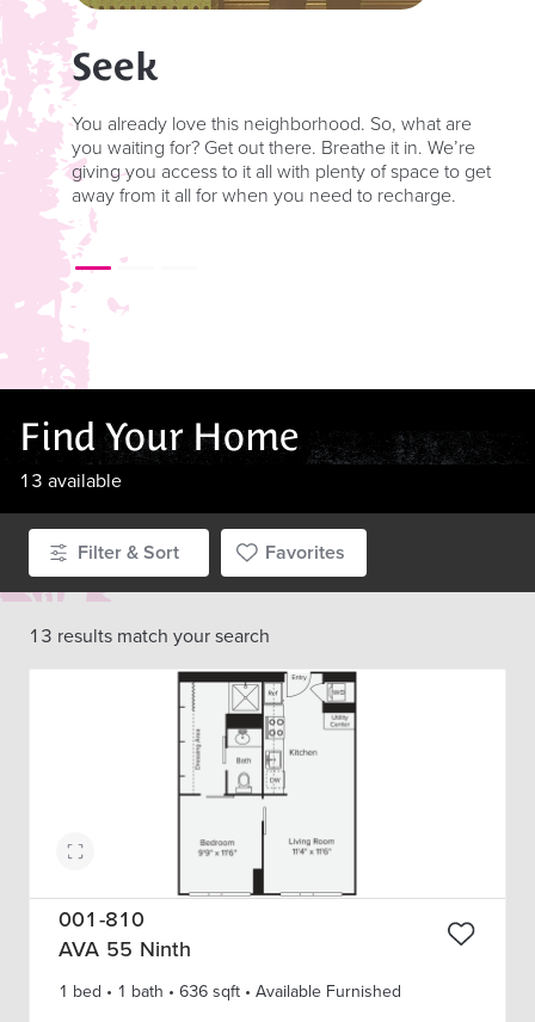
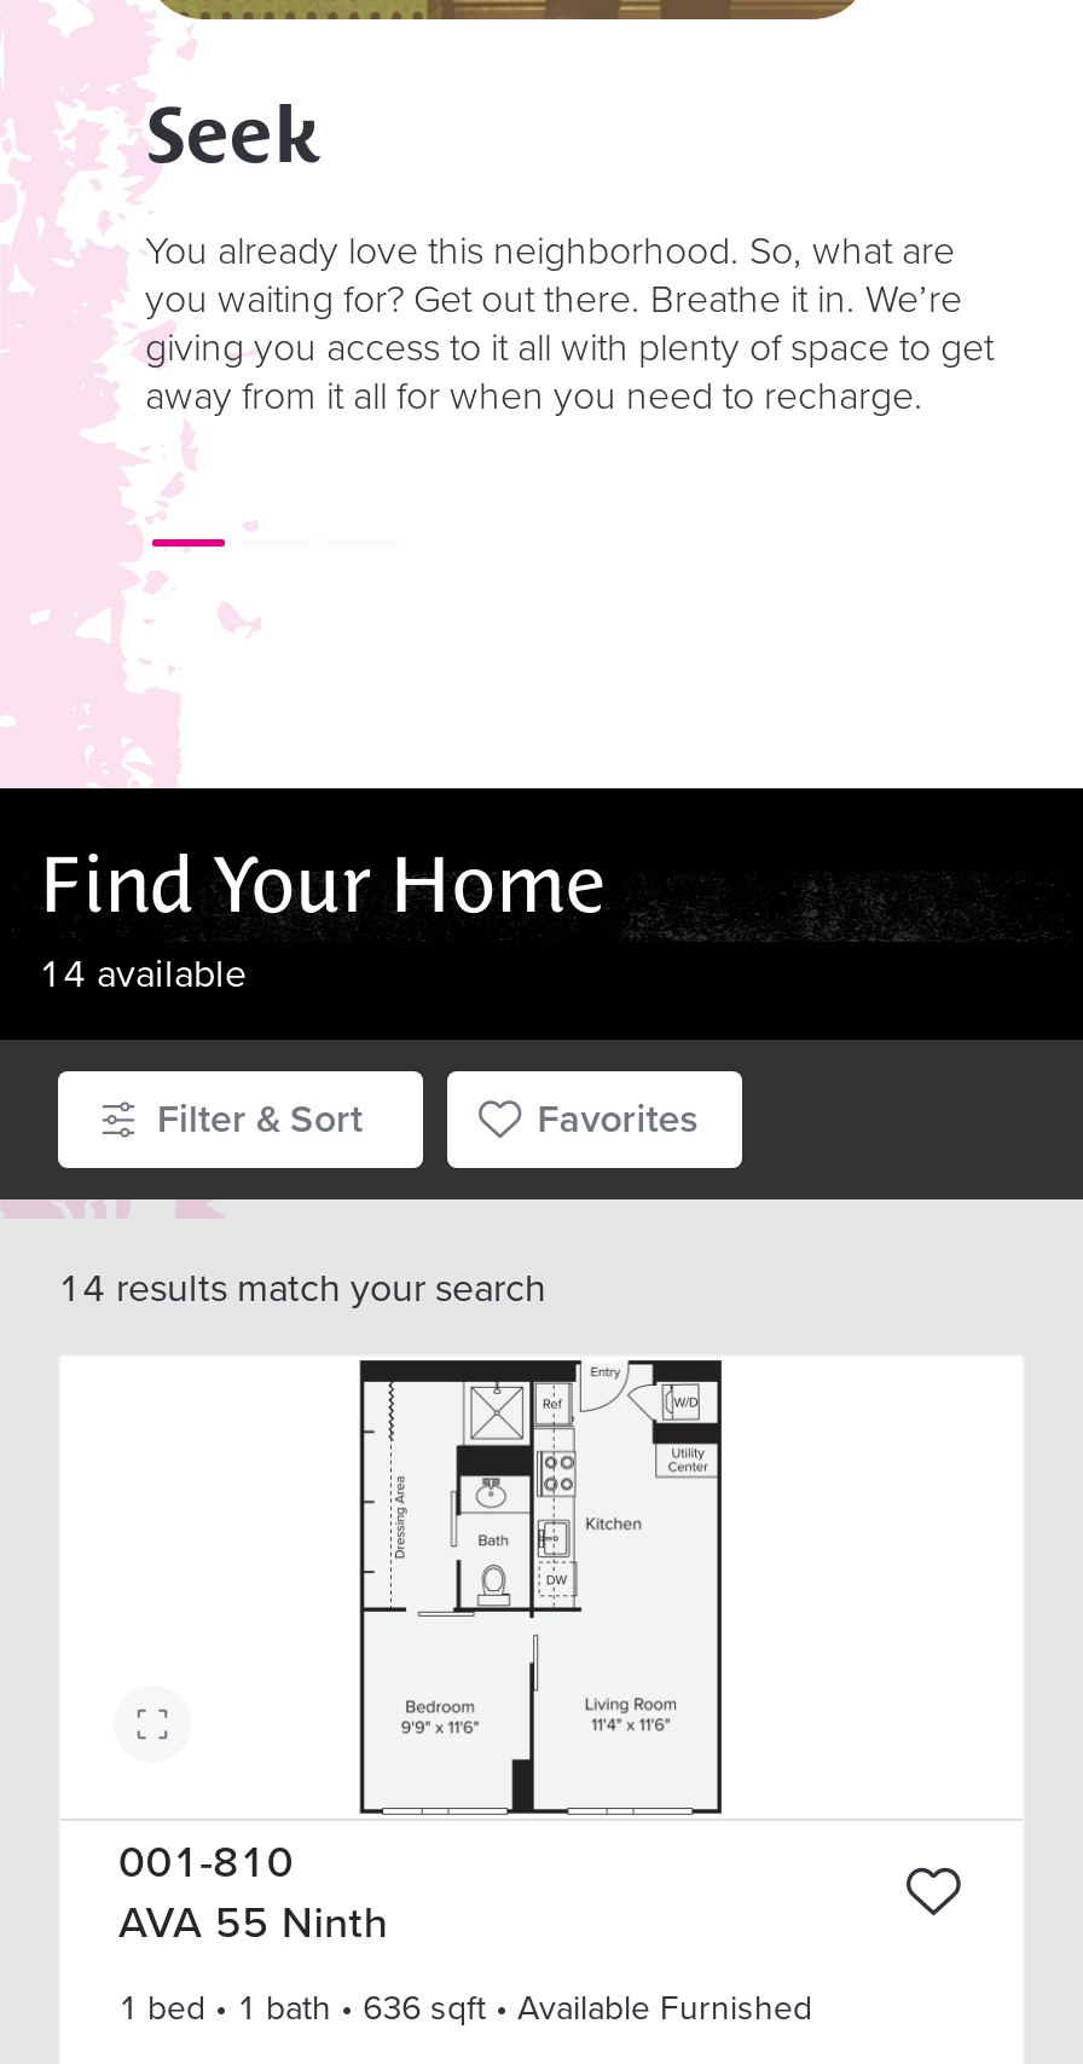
[19,467,122,494] 13 available -> [39,947,247,1000] 14 available
[29,623,270,649] 13 results match your search -> [58,1261,546,1314] 14 results match your search

